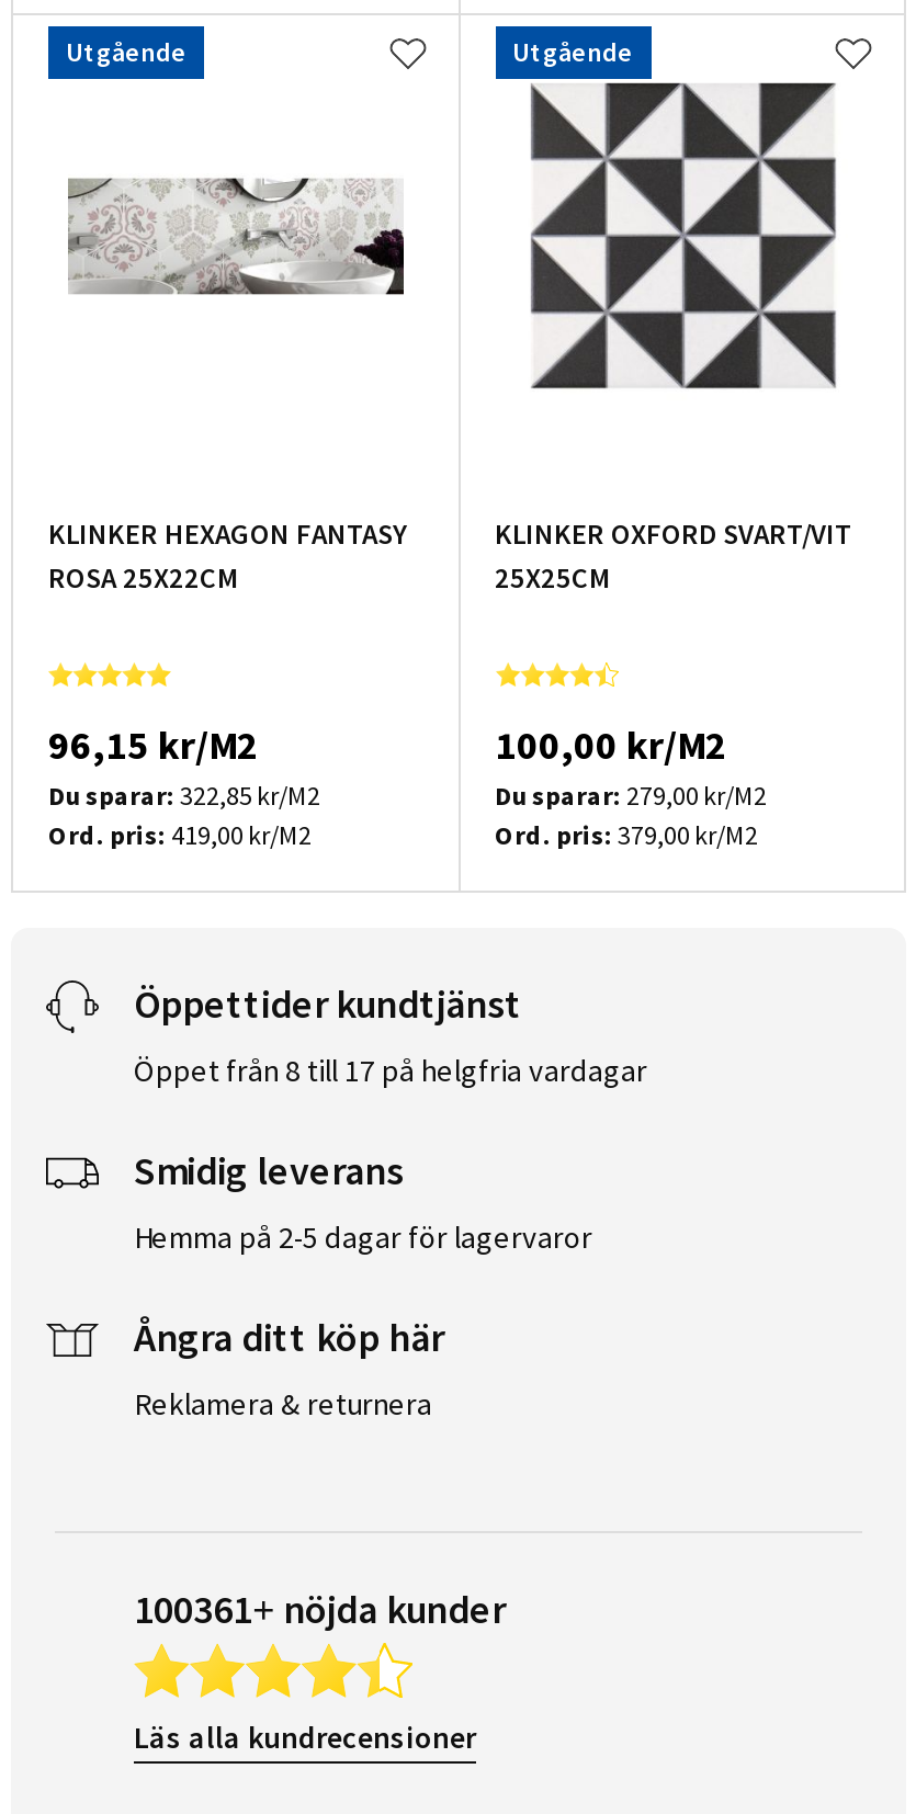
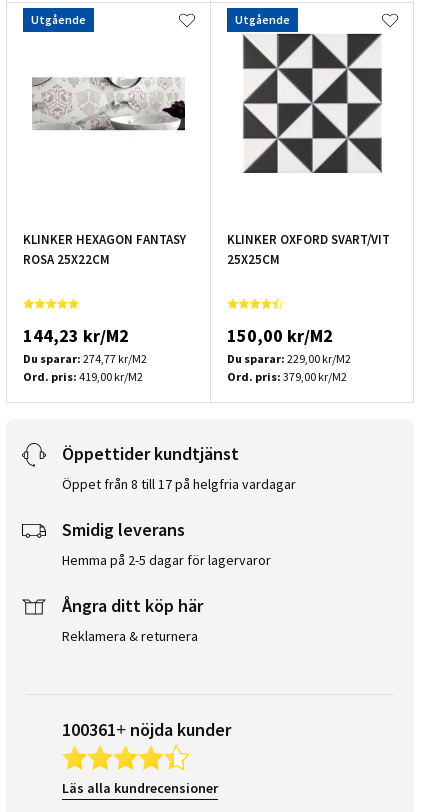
[48,720,259,770] 96,15 kr/M2 -> [23,324,129,347] 144,23 kr/M2
[495,720,727,770] 100,00 kr/M2 -> [226,324,332,347] 150,00 kr/M2
[48,779,320,812] Du sparar: 322,85 kr/M2 -> [23,351,147,366] Du sparar: 274,77 kr/M2
[495,779,767,812] Du sparar: 279,00 kr/M2 -> [226,351,350,366] Du sparar: 229,00 kr/M2

